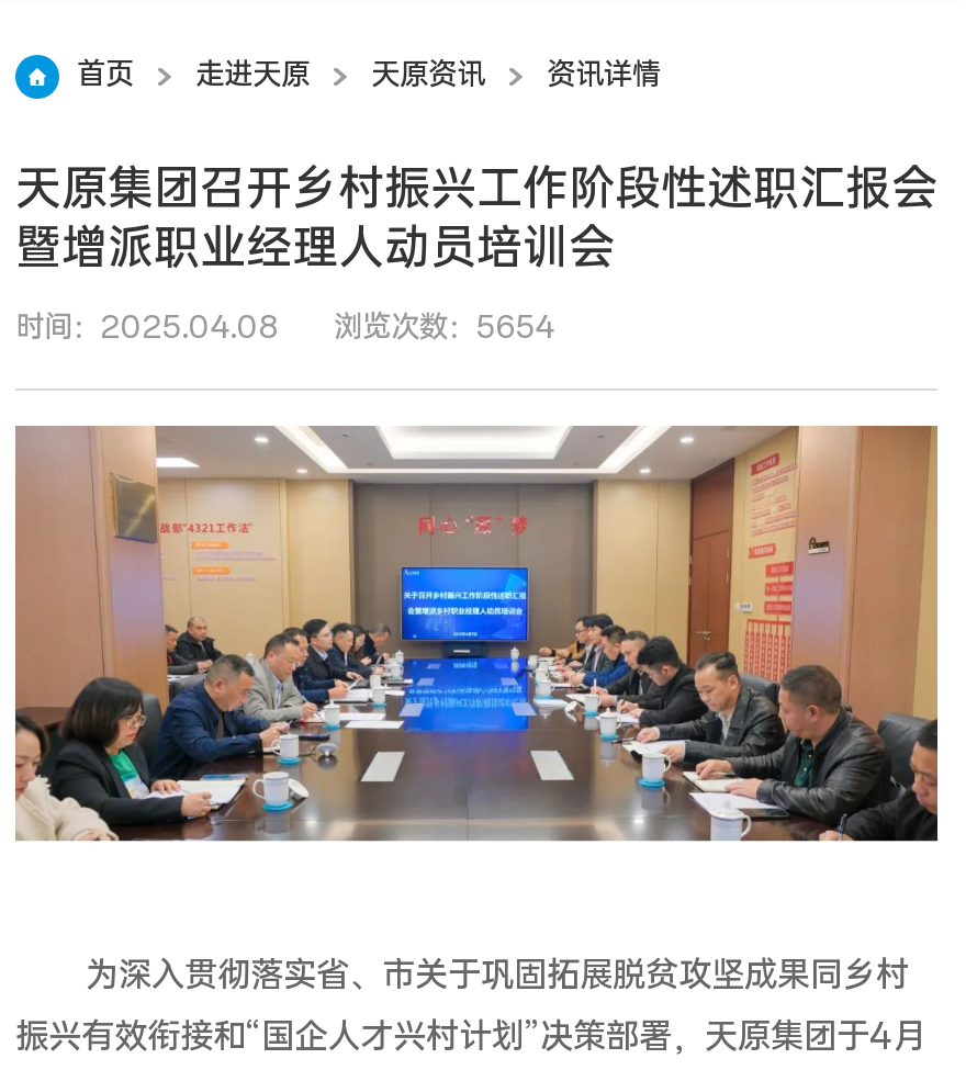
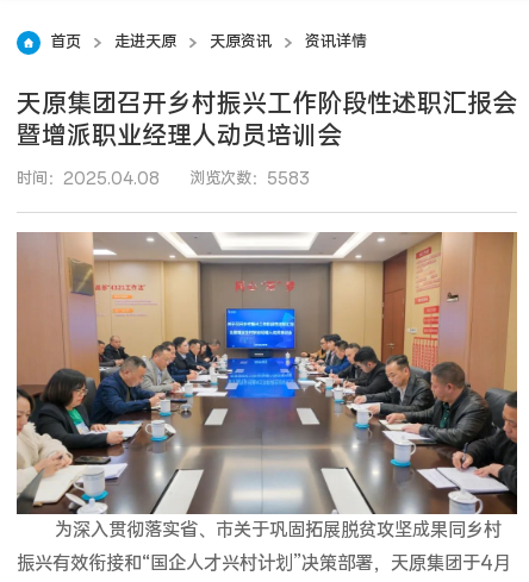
[15,309,555,347] 时间：2025.04.08 浏览次数：5654 -> [17,169,310,189] 时间：2025.04.08 浏览次数：5583
none -> [15,456,518,515] [image]

